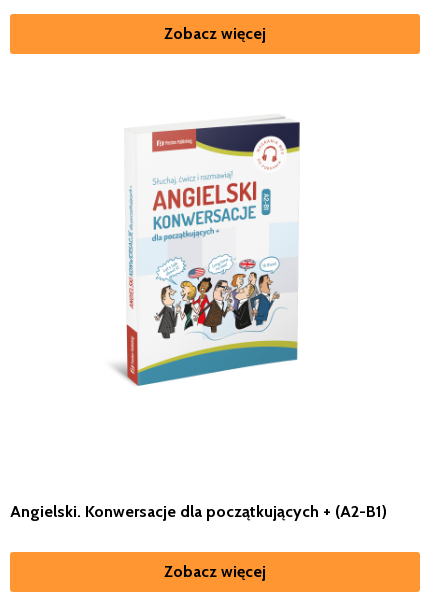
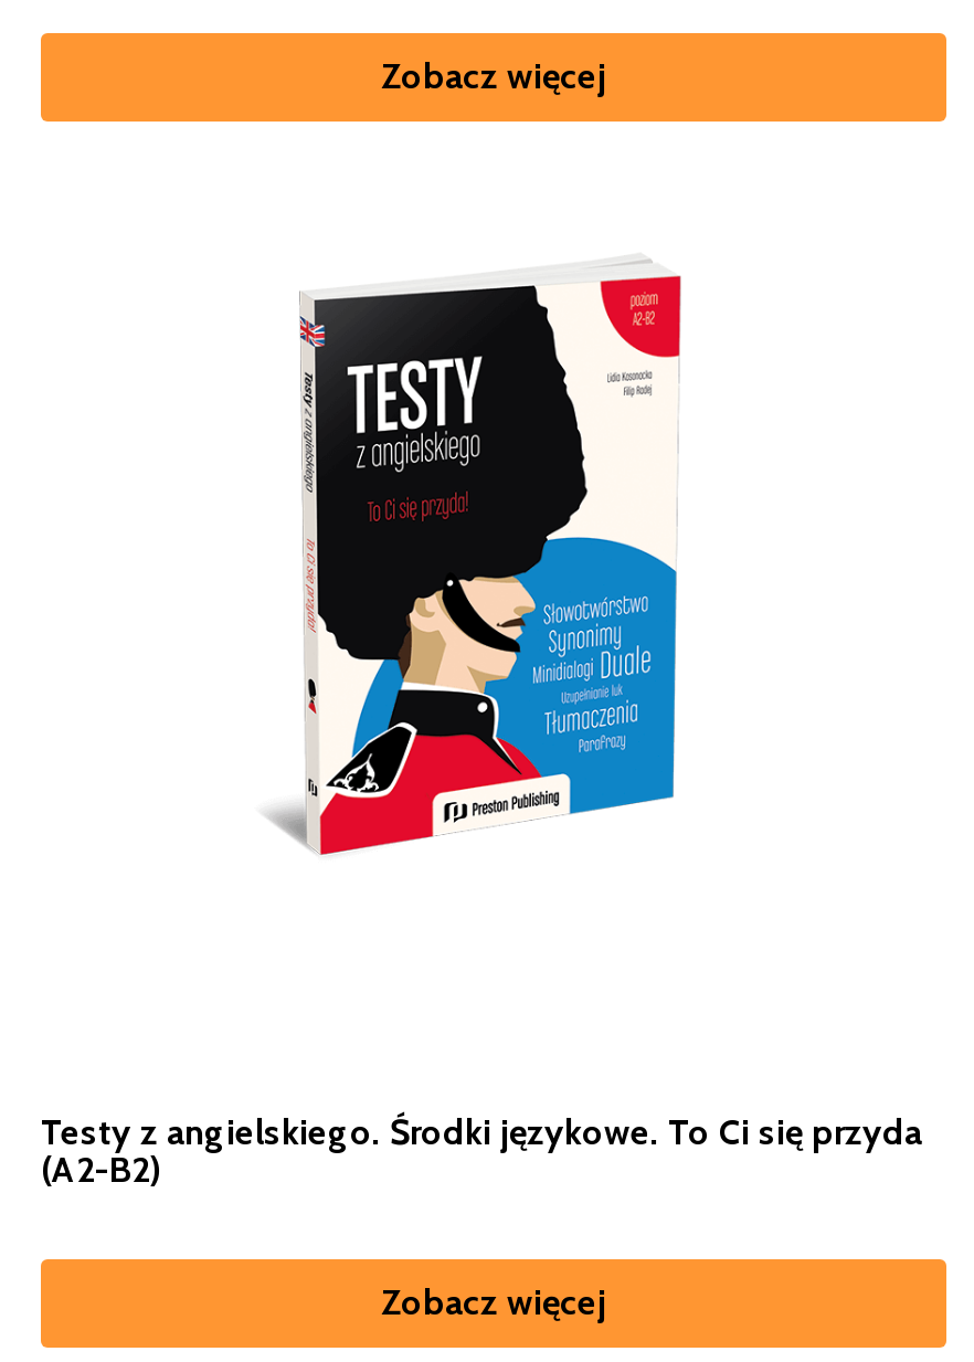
[126,121,301,386] [image] -> [299,275,684,856] [image]
[10,502,387,521] Angielski. Konwersacje dla początkujących + (A2-B1) -> [41,1112,922,1191] Testy z angielskiego. Środki językowe. To Ci się przyda | (A2-B2)

